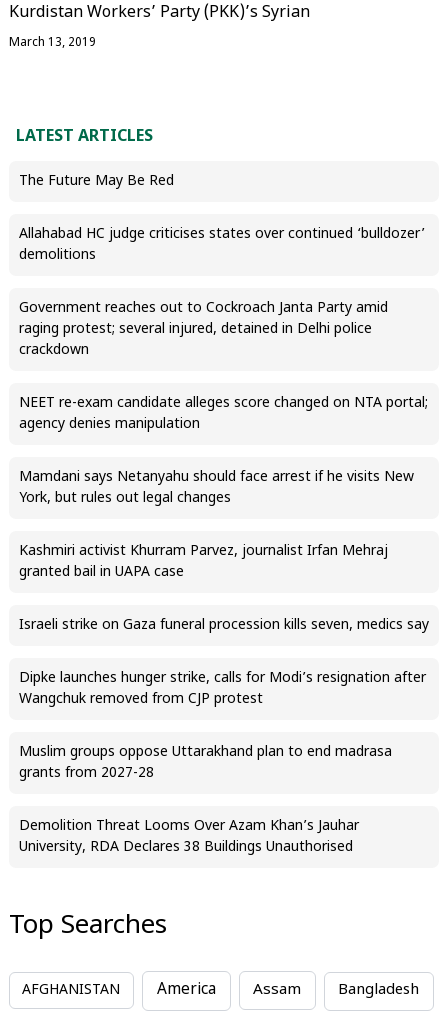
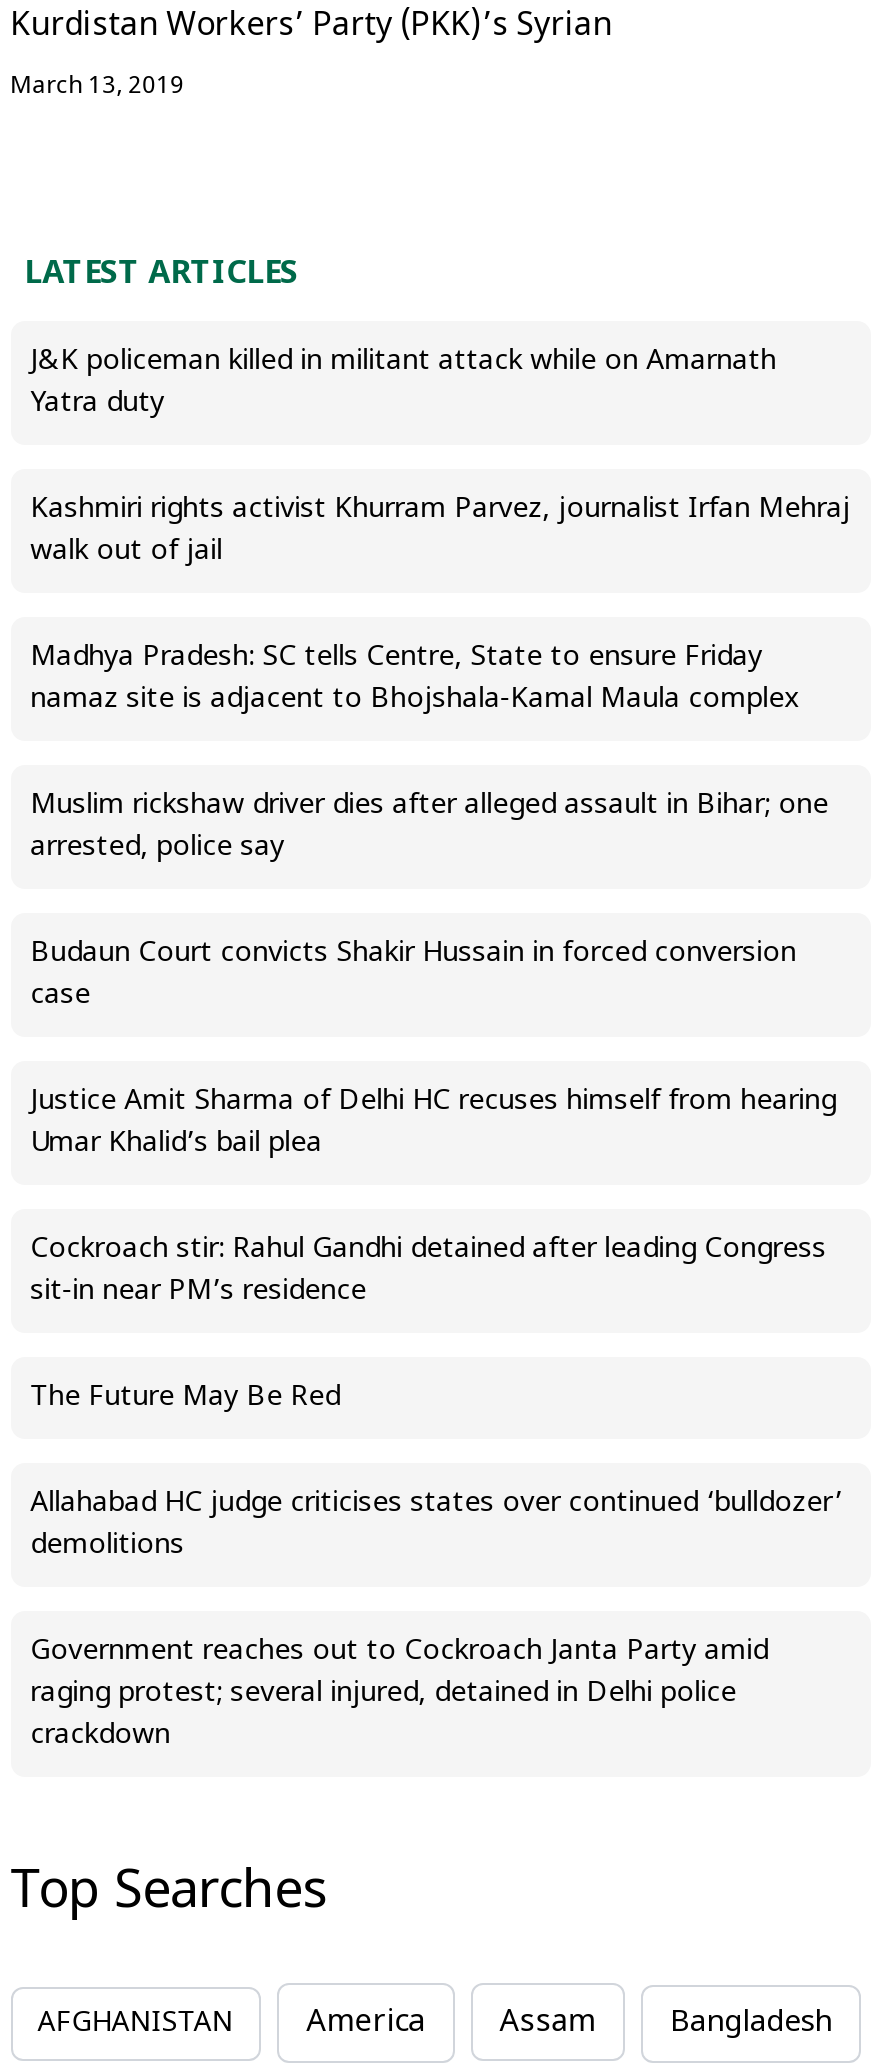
none -> [30,343,850,1311] J&K policeman killed in militant attack while on Amarnath | Yatra duty | Kashmiri rights activist Khurram Parvez, journalist Irfan Mehraj | walk out of jail | Madhya Pradesh: SC tells Centre, State to ensure Friday | namaz site is adjacent to Bhojshala-Kamal Maula complex | Muslim rickshaw driver dies after alleged assault in Bihar; one | arrested, police say | Budaun Court convicts Shakir Hussain in forced conversion | case | Justice Amit Sharma of Delhi HC recuses himself from hearing | Umar Khalid’s bail plea | Cockroach stir: Rahul Gandhi detained after leading Congress | sit-in near PM’s residence
moved [19,171,425,359] -> [30,1379,842,1755]: The Future May Be Red | Allahabad HC judge criticises states over continued ‘bulldozer’ | demolitions | Government reaches out to Cockroach Janta Party amid | raging protest; several injured, detained in Delhi police | crackdown
[19,393,429,856] NEET re-exam candidate alleges score changed on NTA portal; | agency denies manipulation | Mamdani says Netanyahu should face arrest if he visits New | York, but rules out legal changes | Kashmiri activist Khurram Parvez, journalist Irfan Mehraj | granted bail in UAPA case | Israeli strike on Gaza funeral procession kills seven, medics say | Dipke launches hunger strike, calls for Modi’s resignation after | Wangchuk removed from CJP protest | Muslim groups oppose Uttarakhand plan to end madrasa | grants from 2027-28 | Demolition Threat Looms Over Azam Khan’s Jauhar | University, RDA Declares 38 Buildings Unauthorised -> none

